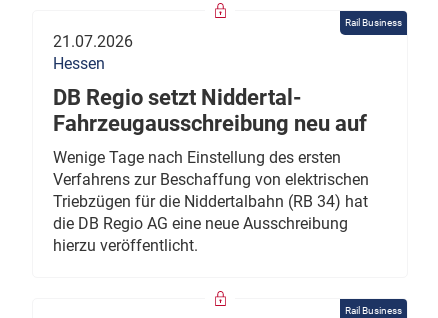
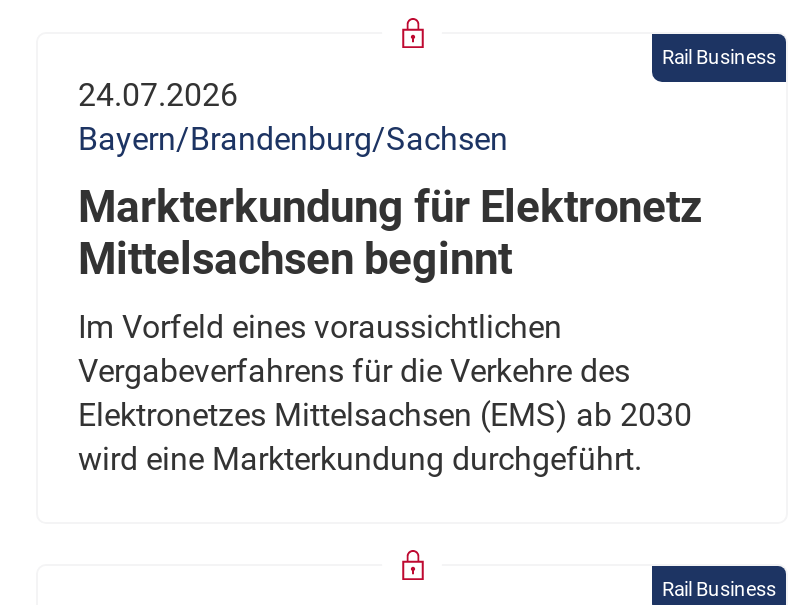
[53,31,133,72] 21.07.2026 | Hessen -> [78,76,508,158] 24.07.2026 | Bayern/Brandenburg/Sachsen
[53,84,367,135] DB Regio setzt Niddertal- | Fahrzeugausschreibung neu auf -> [78,182,702,284] Markterkundung für Elektronetz | Mittelsachsen beginnt
[53,147,369,254] Wenige Tage nach Einstellung des ersten | Verfahrens zur Beschaffung von elektrischen | Triebzügen für die Niddertalbahn (RB 34) hat | die DB Regio AG eine neue Ausschreibung | hierzu veröffentlicht. -> [78,308,692,478] Im Vorfeld eines voraussichtlichen | Vergabeverfahrens für die Verkehre des | Elektronetzes Mittelsachsen (EMS) ab 2030 | wird eine Markterkundung durchgeführt.

